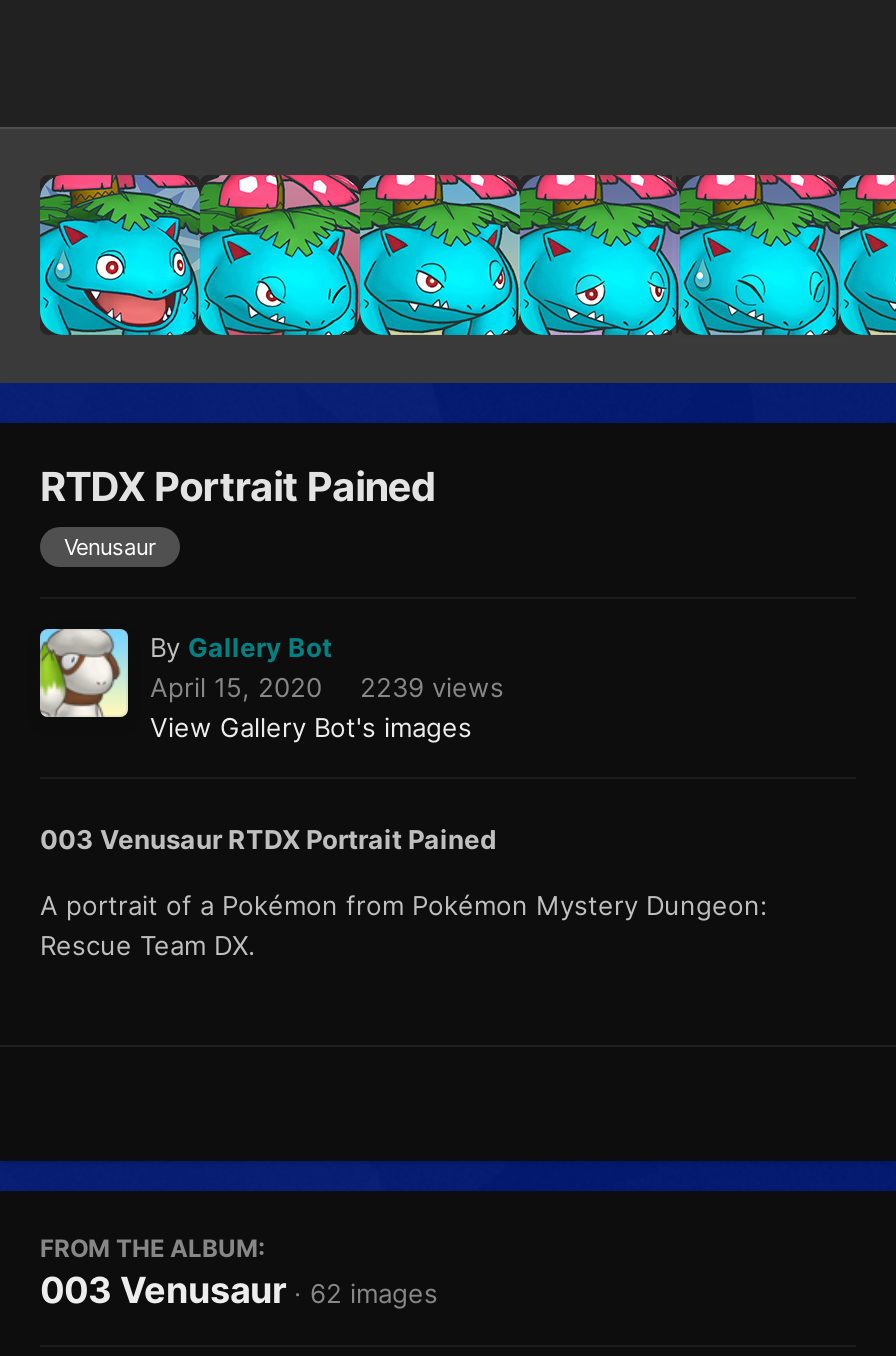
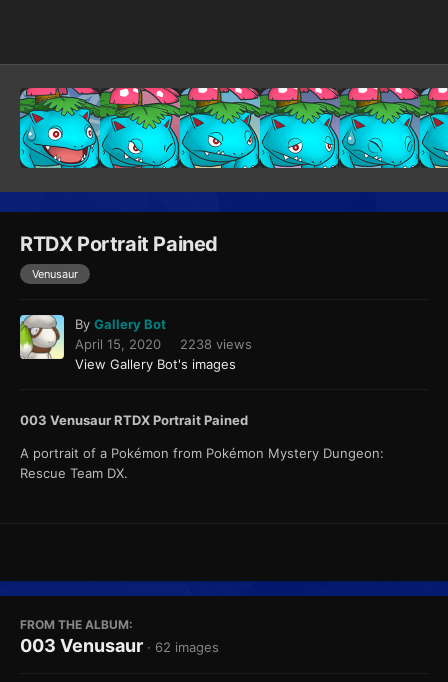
[150,671,504,703] April 15, 2020 2239 views -> [75,336,252,352] April 15, 2020 2238 views

